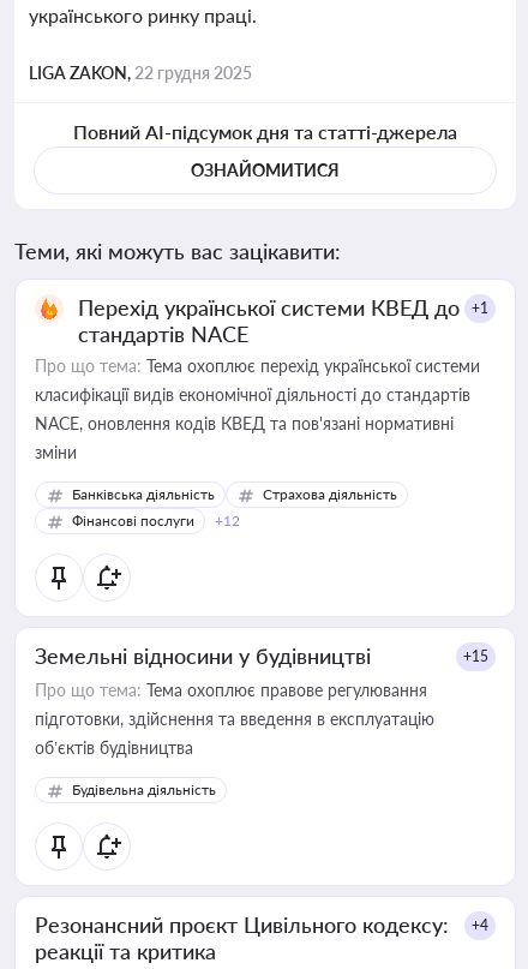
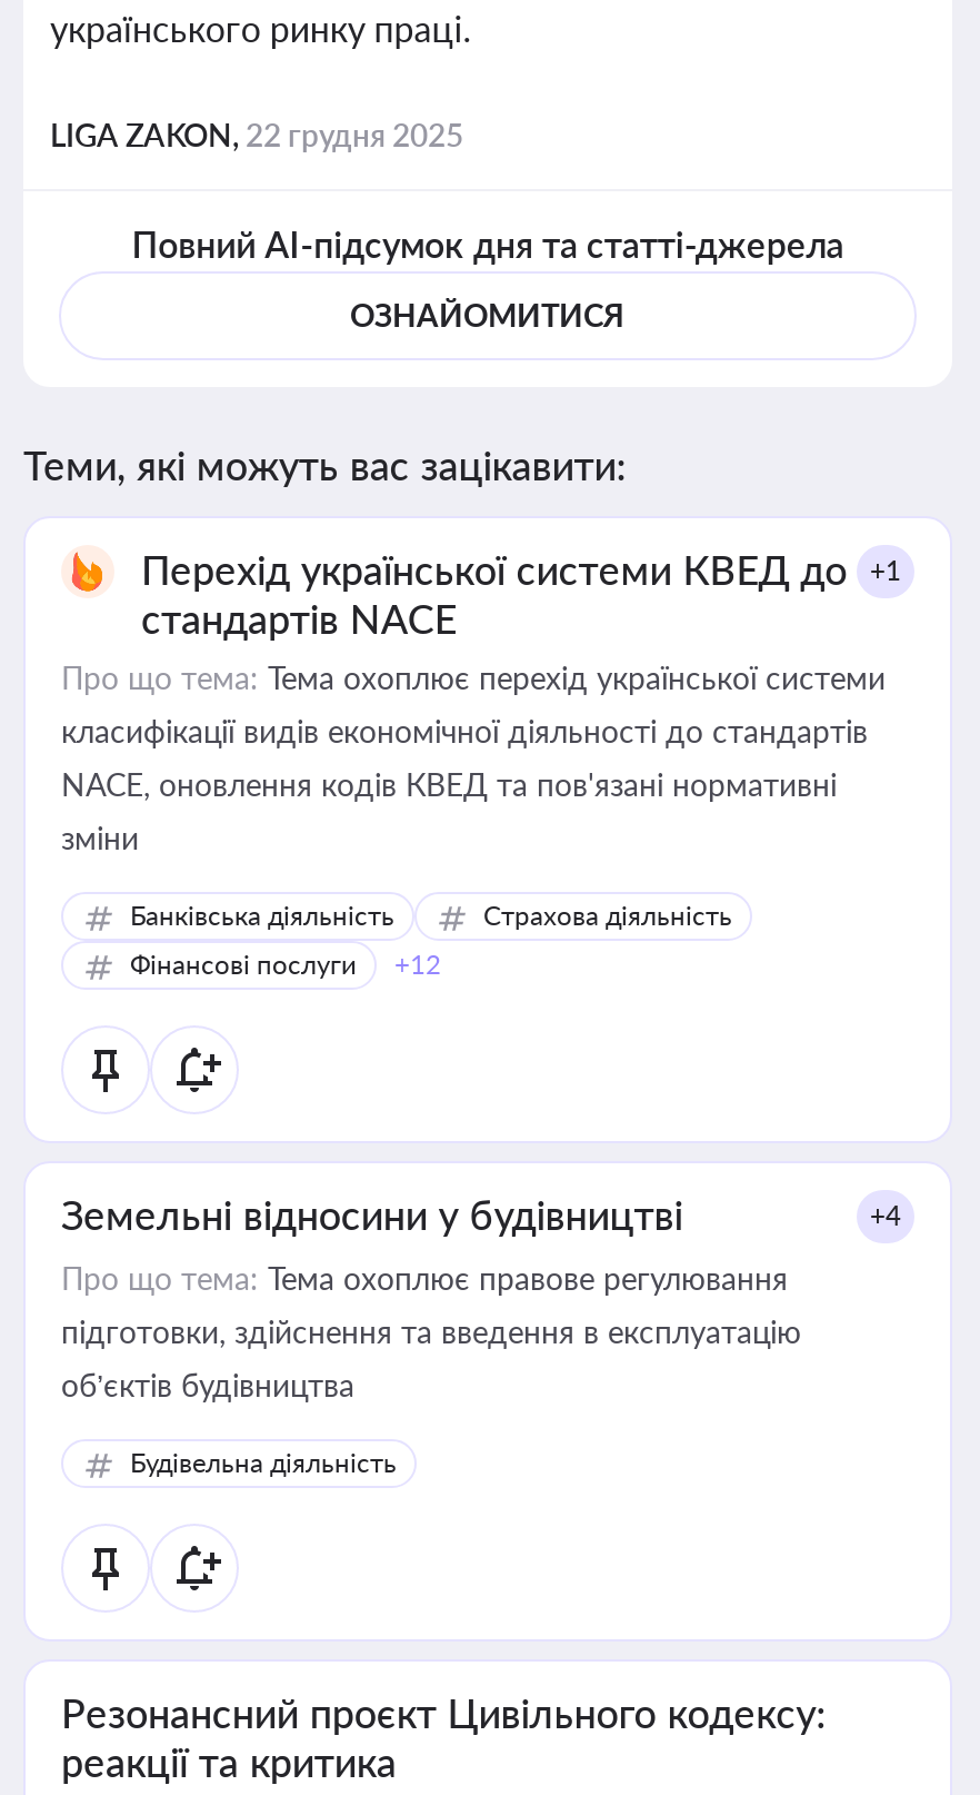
[463,647,488,665] +15 -> [870,1199,901,1232] +4
[472,916,488,934] +4 -> none

